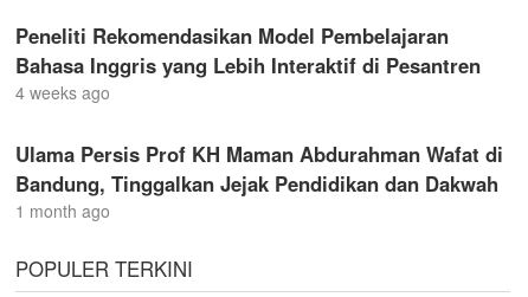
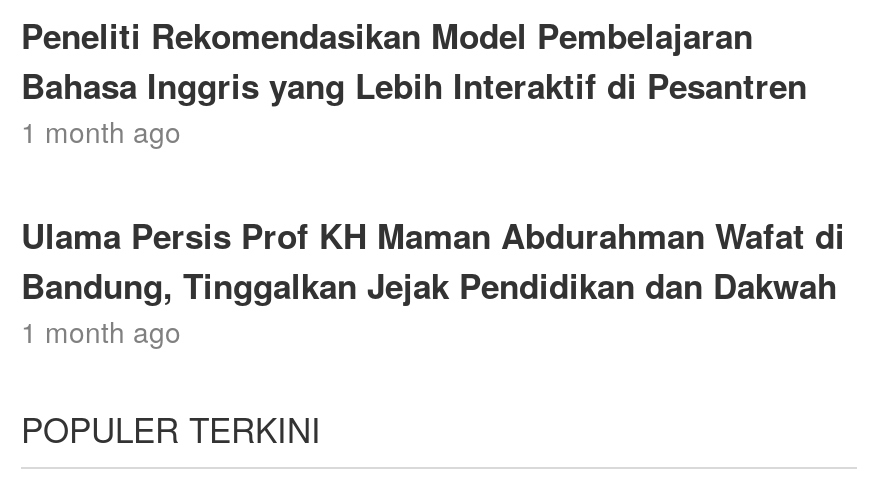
[15,80,110,104] 4 weeks ago -> [21,111,181,151] 1 month ago

